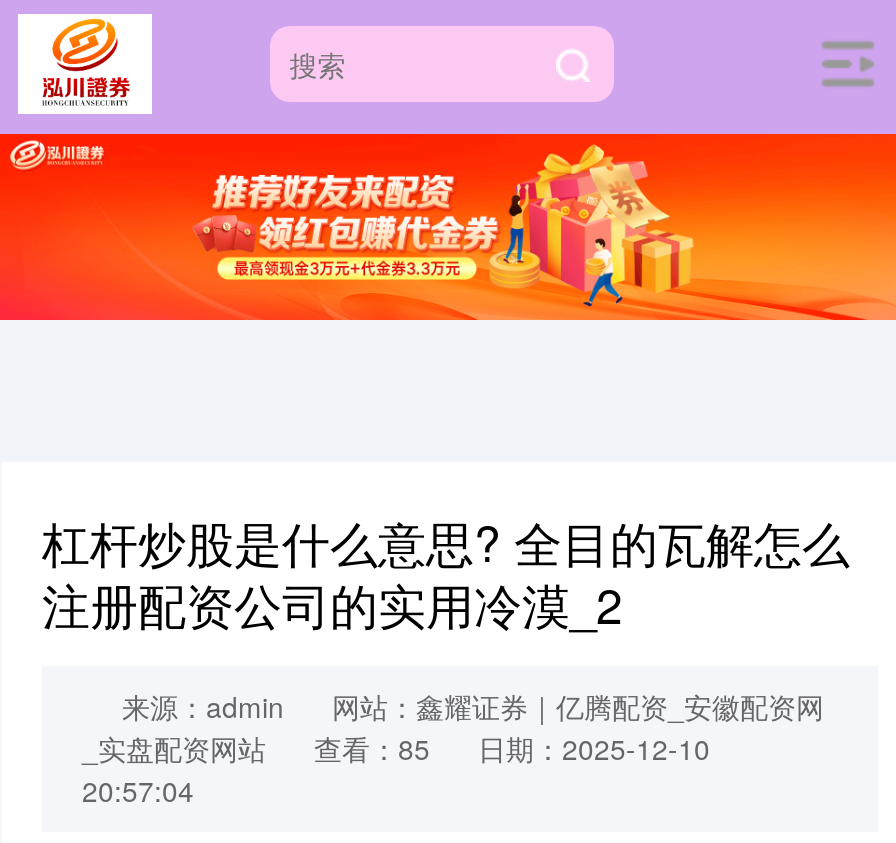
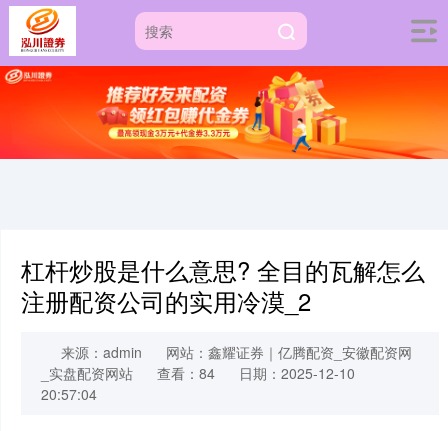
[82,729,710,769] _实盘配资网站 查看：85 日期：2025-12-10 -> [41,363,355,383] _实盘配资网站 查看：84 日期：2025-12-10

